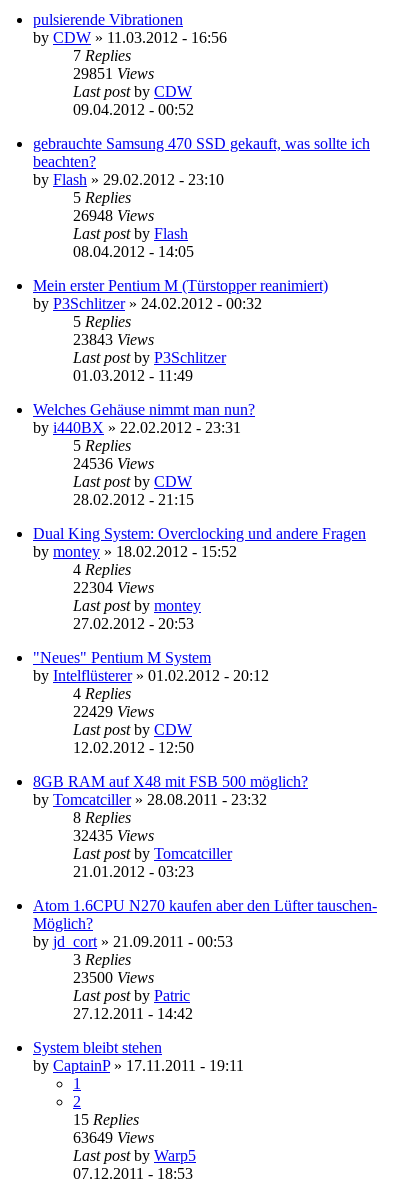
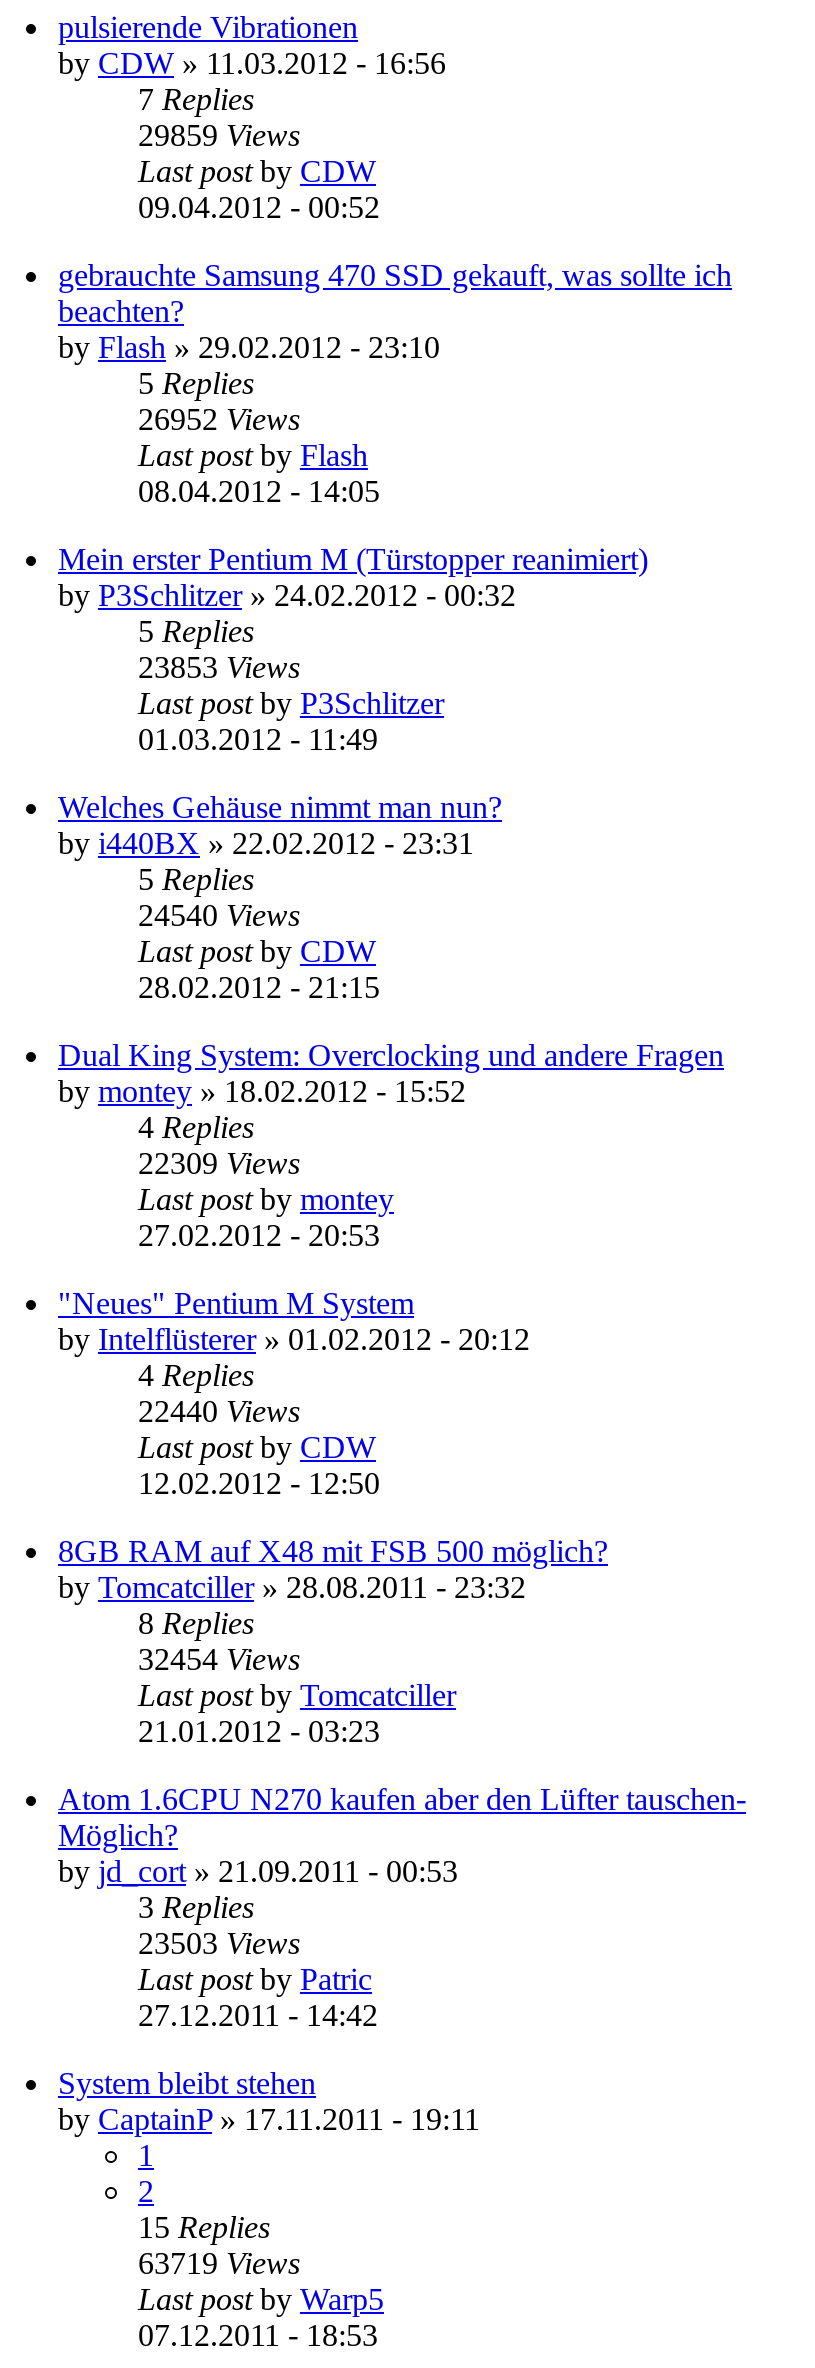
[73,65,154,82] 29851 Views -> [138,118,300,152] 29859 Views
[73,207,154,224] 26948 Views -> [138,402,300,436] 26952 Views
[73,331,154,348] 23843 Views -> [138,650,300,684] 23853 Views
[73,455,154,472] 24536 Views -> [138,898,300,932] 24540 Views
[73,579,154,596] 22304 Views -> [138,1146,300,1180] 22309 Views
[73,703,154,720] 22429 Views -> [138,1394,300,1428] 22440 Views
[73,827,154,844] 32435 Views -> [138,1642,300,1676] 32454 Views
[73,969,154,986] 23500 Views -> [138,1926,300,1960] 23503 Views
[73,1129,154,1146] 63649 Views -> [138,2246,300,2280] 63719 Views

